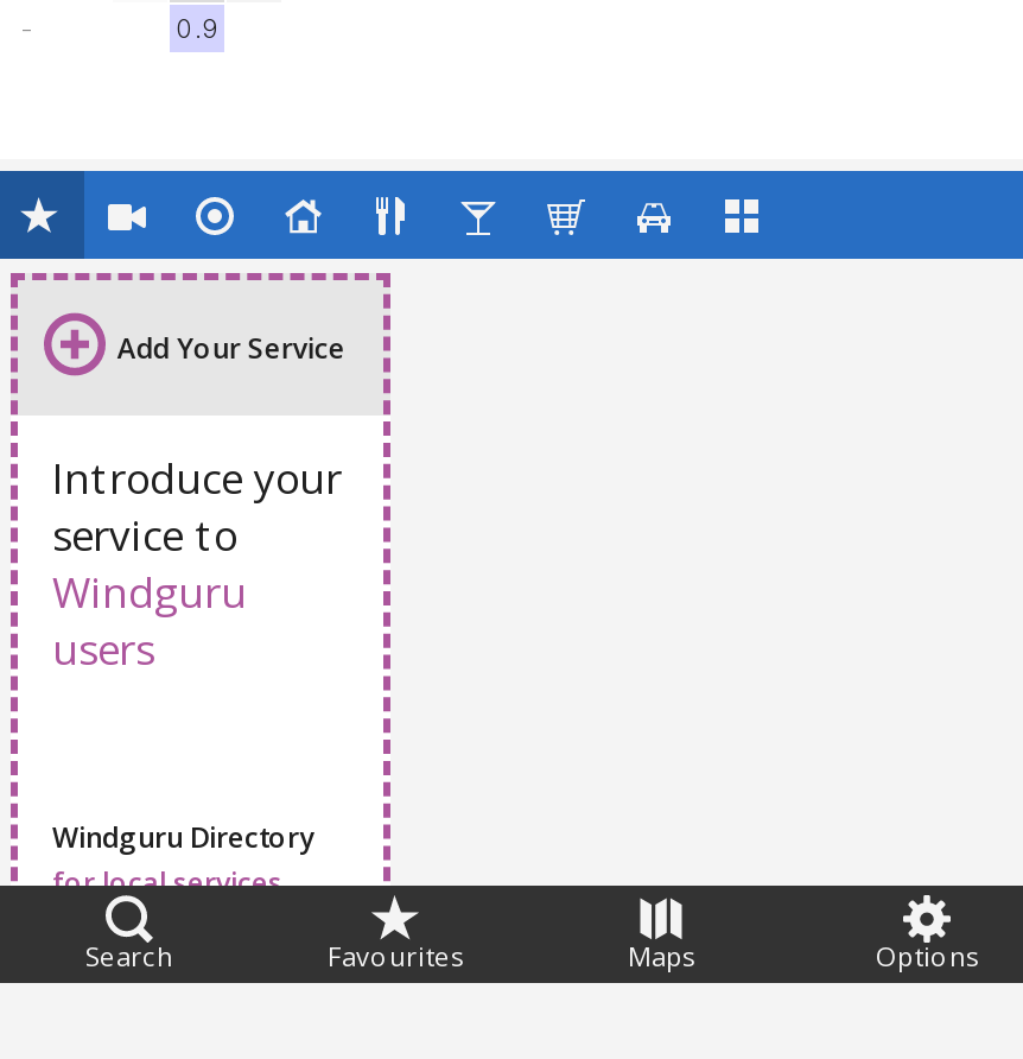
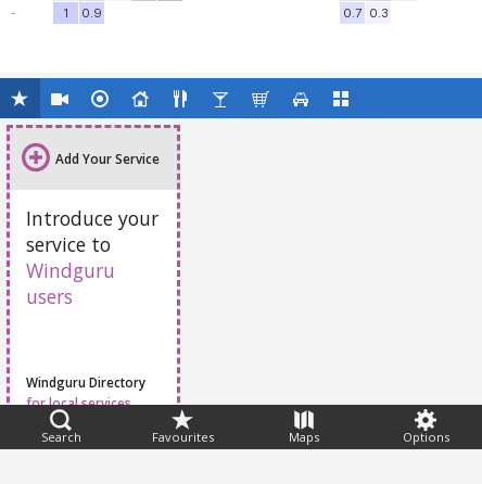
none -> [64,5,68,21] 1
none -> [343,5,388,21] 0.7 0.3

